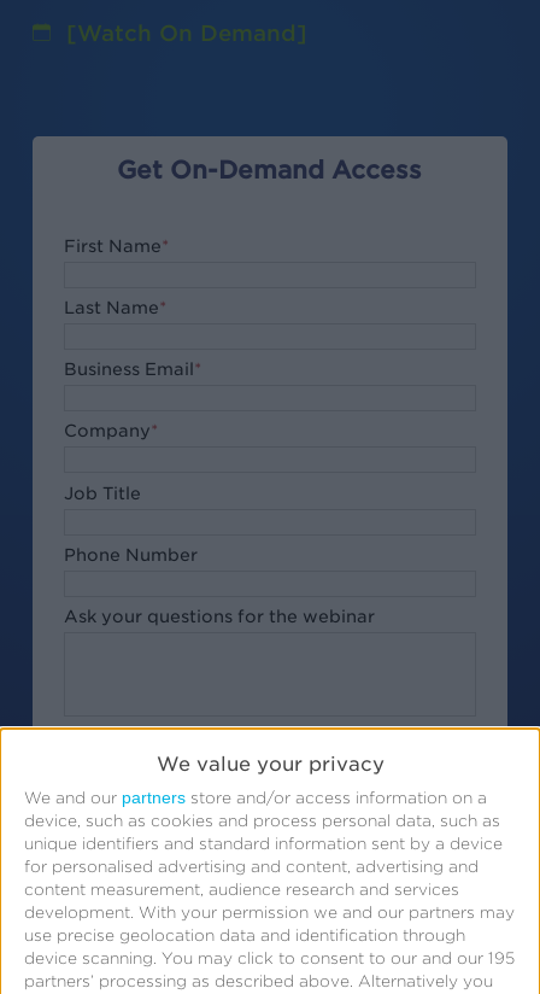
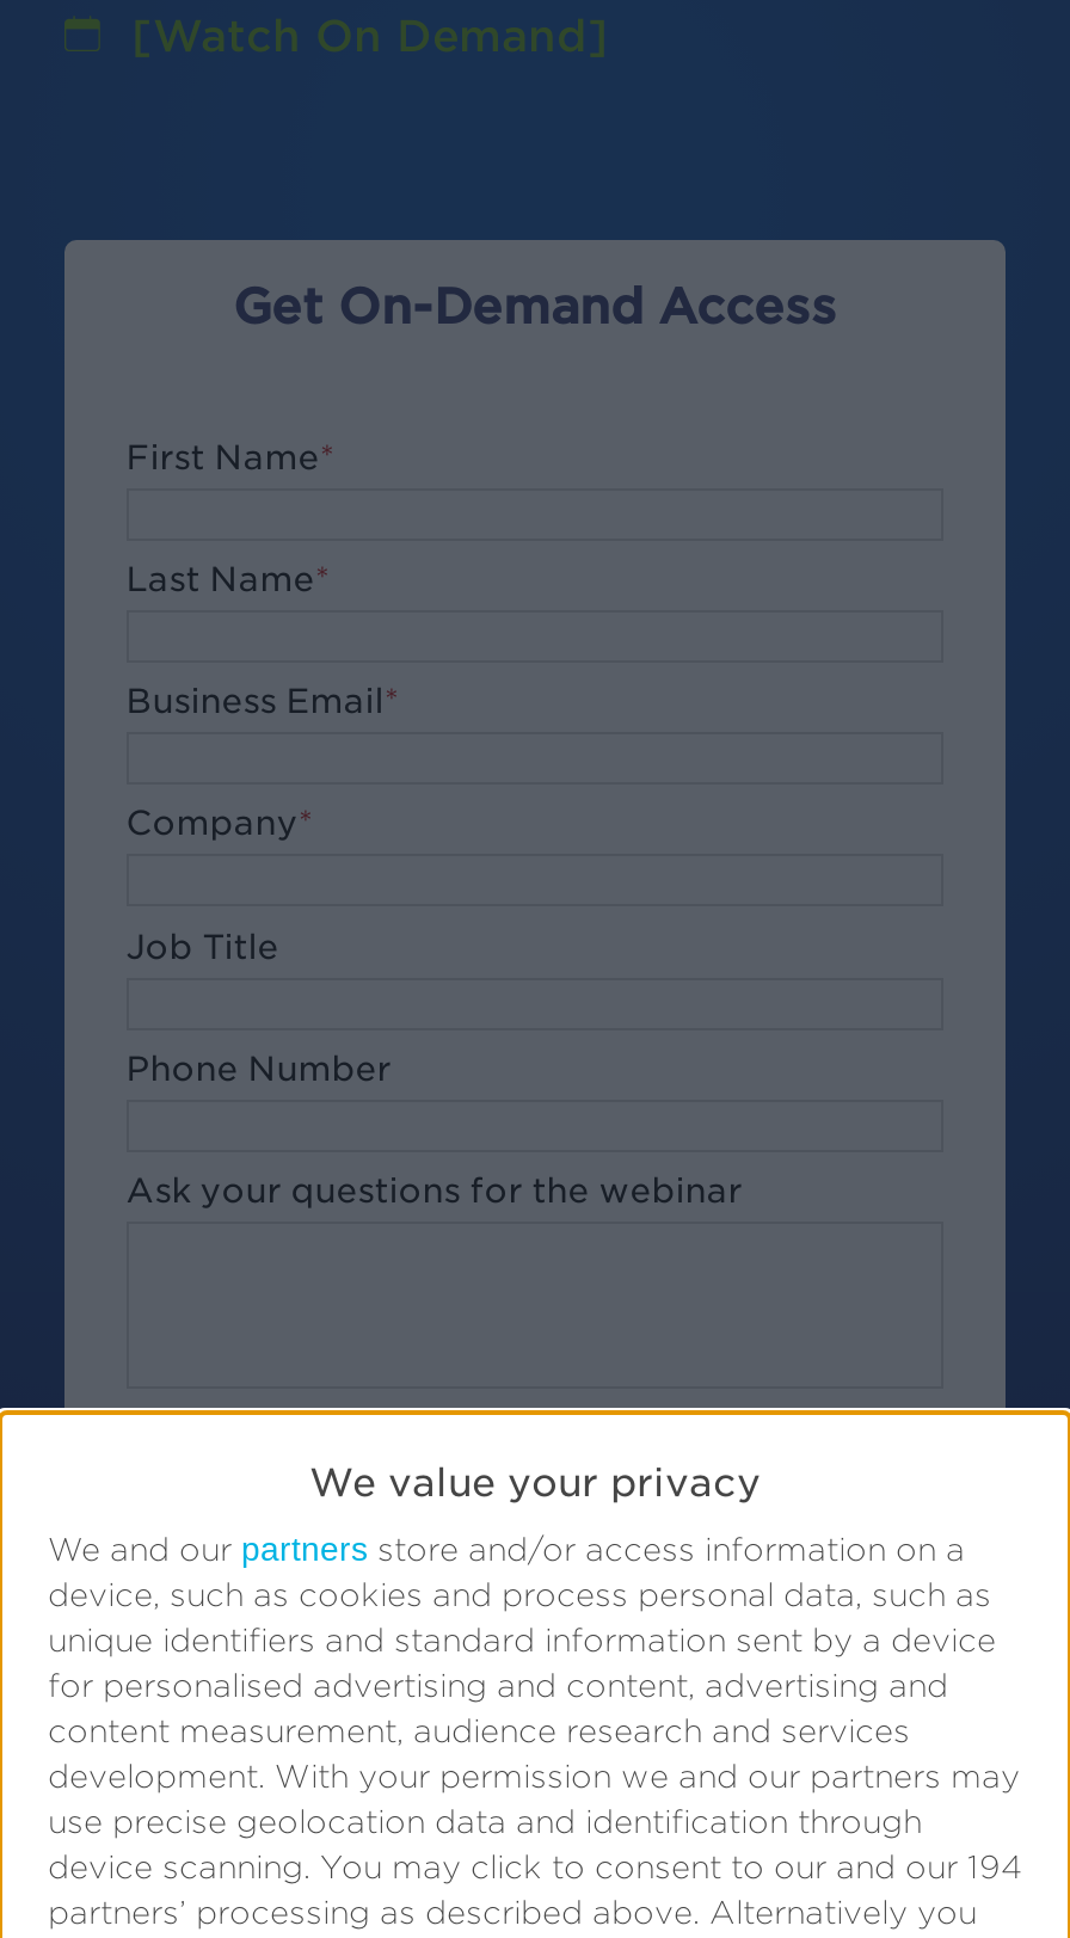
[24,950,515,968] device scanning. You may click to consent to our and our 195 -> [48,1850,1022,1886] device scanning. You may click to consent to our and our 194

